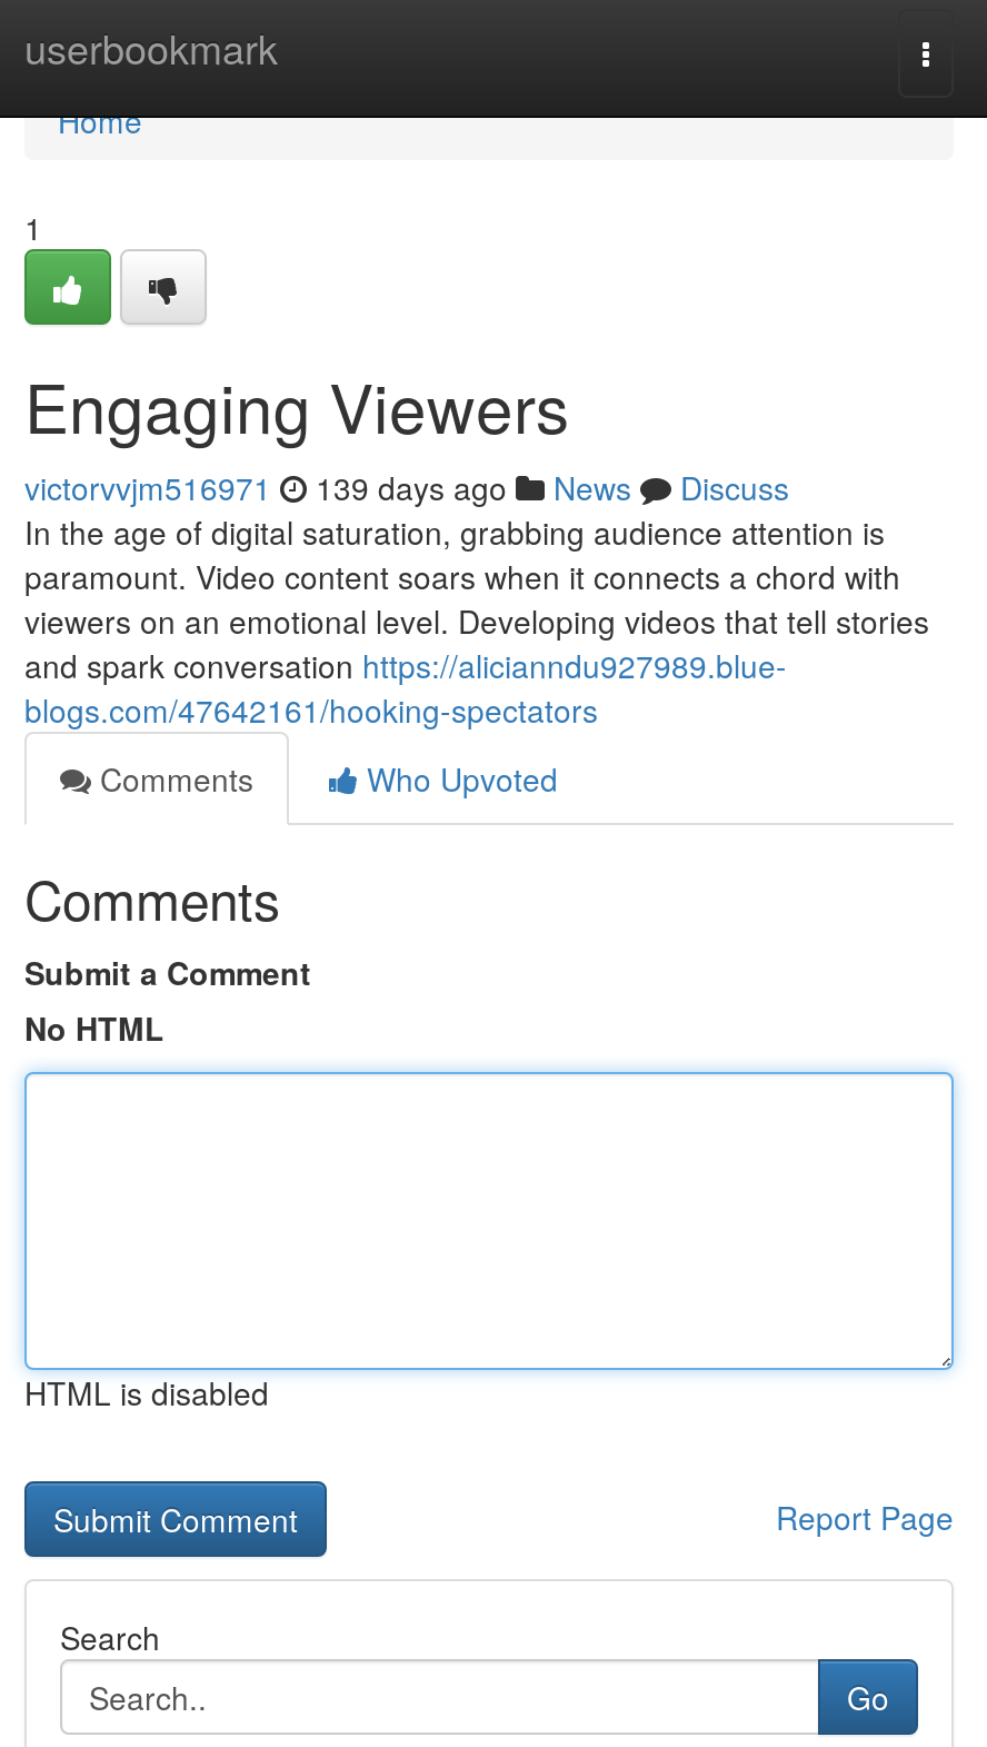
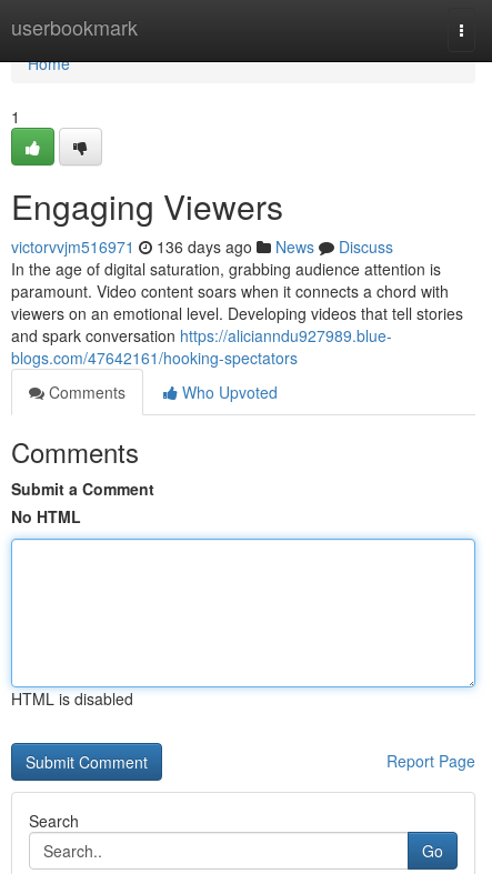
[24,465,789,509] victorvvjm516971 139 days ago News Discuss -> [11,235,393,258] victorvvjm516971 136 days ago News Discuss

